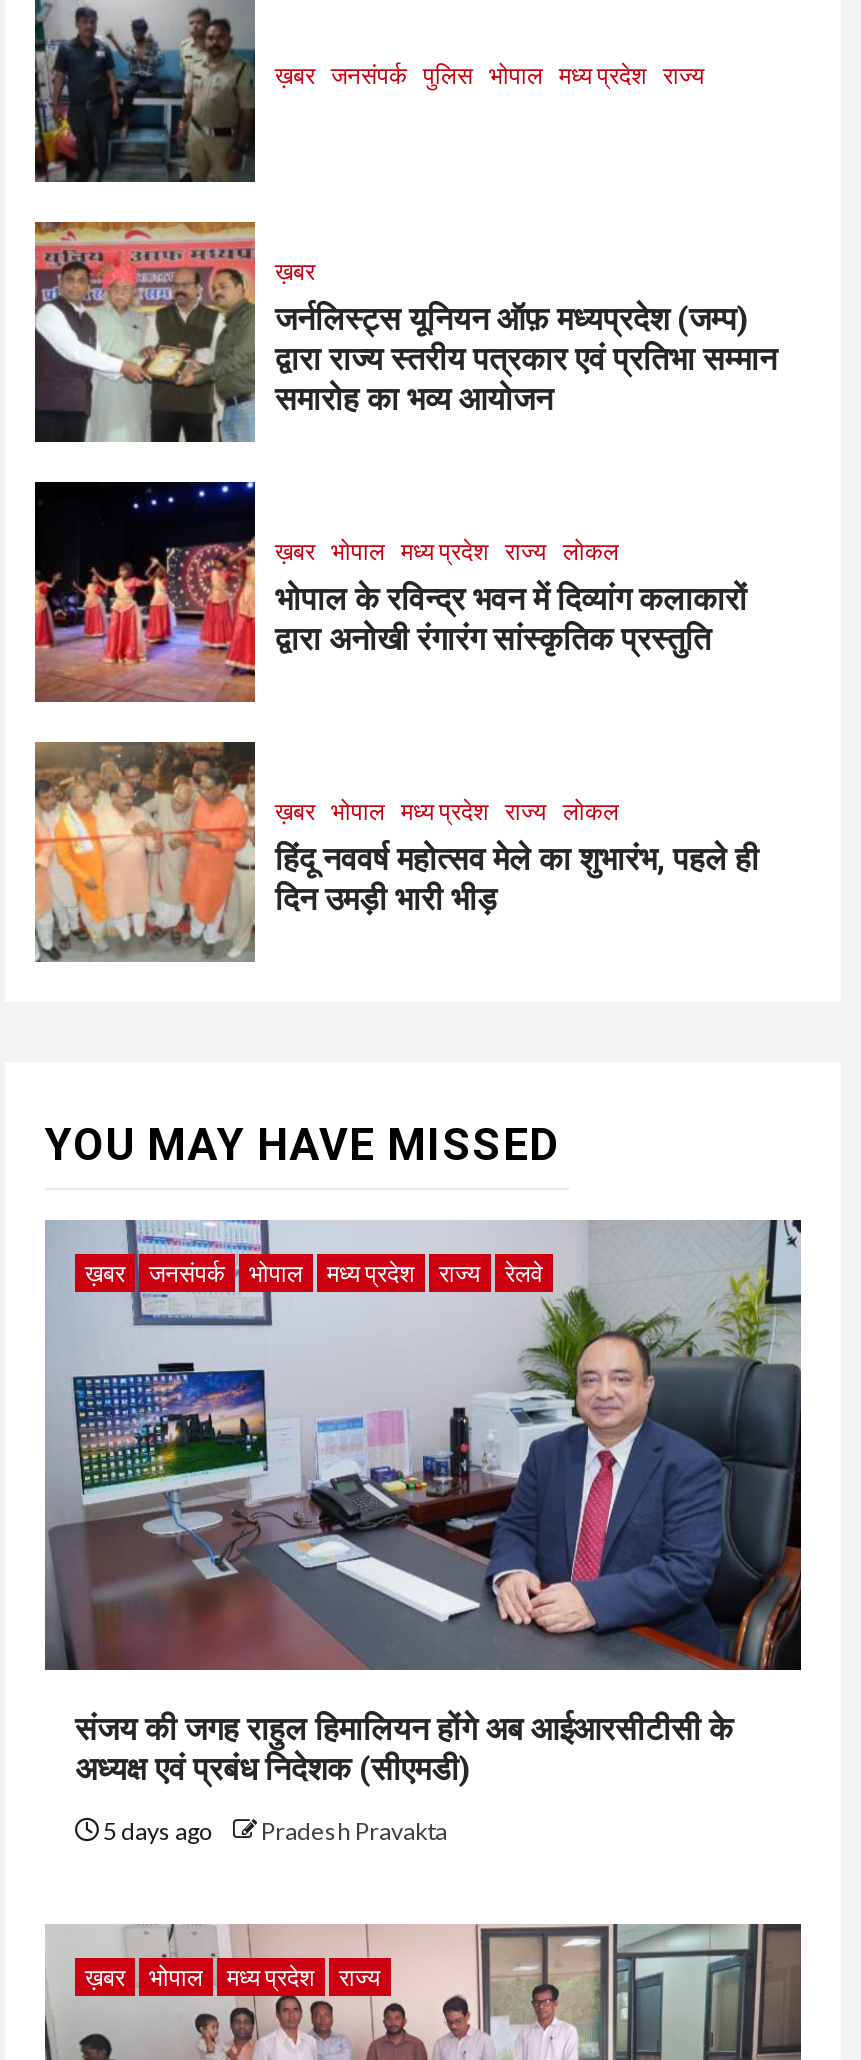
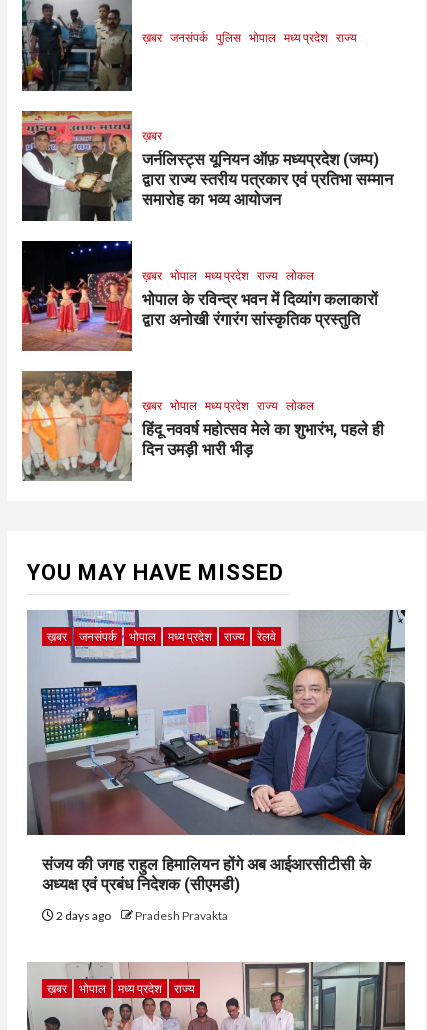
[99,1816,447,1846] 5 days ago Pradesh Pravakta -> [54,908,228,923] 2 days ago Pradesh Pravakta

